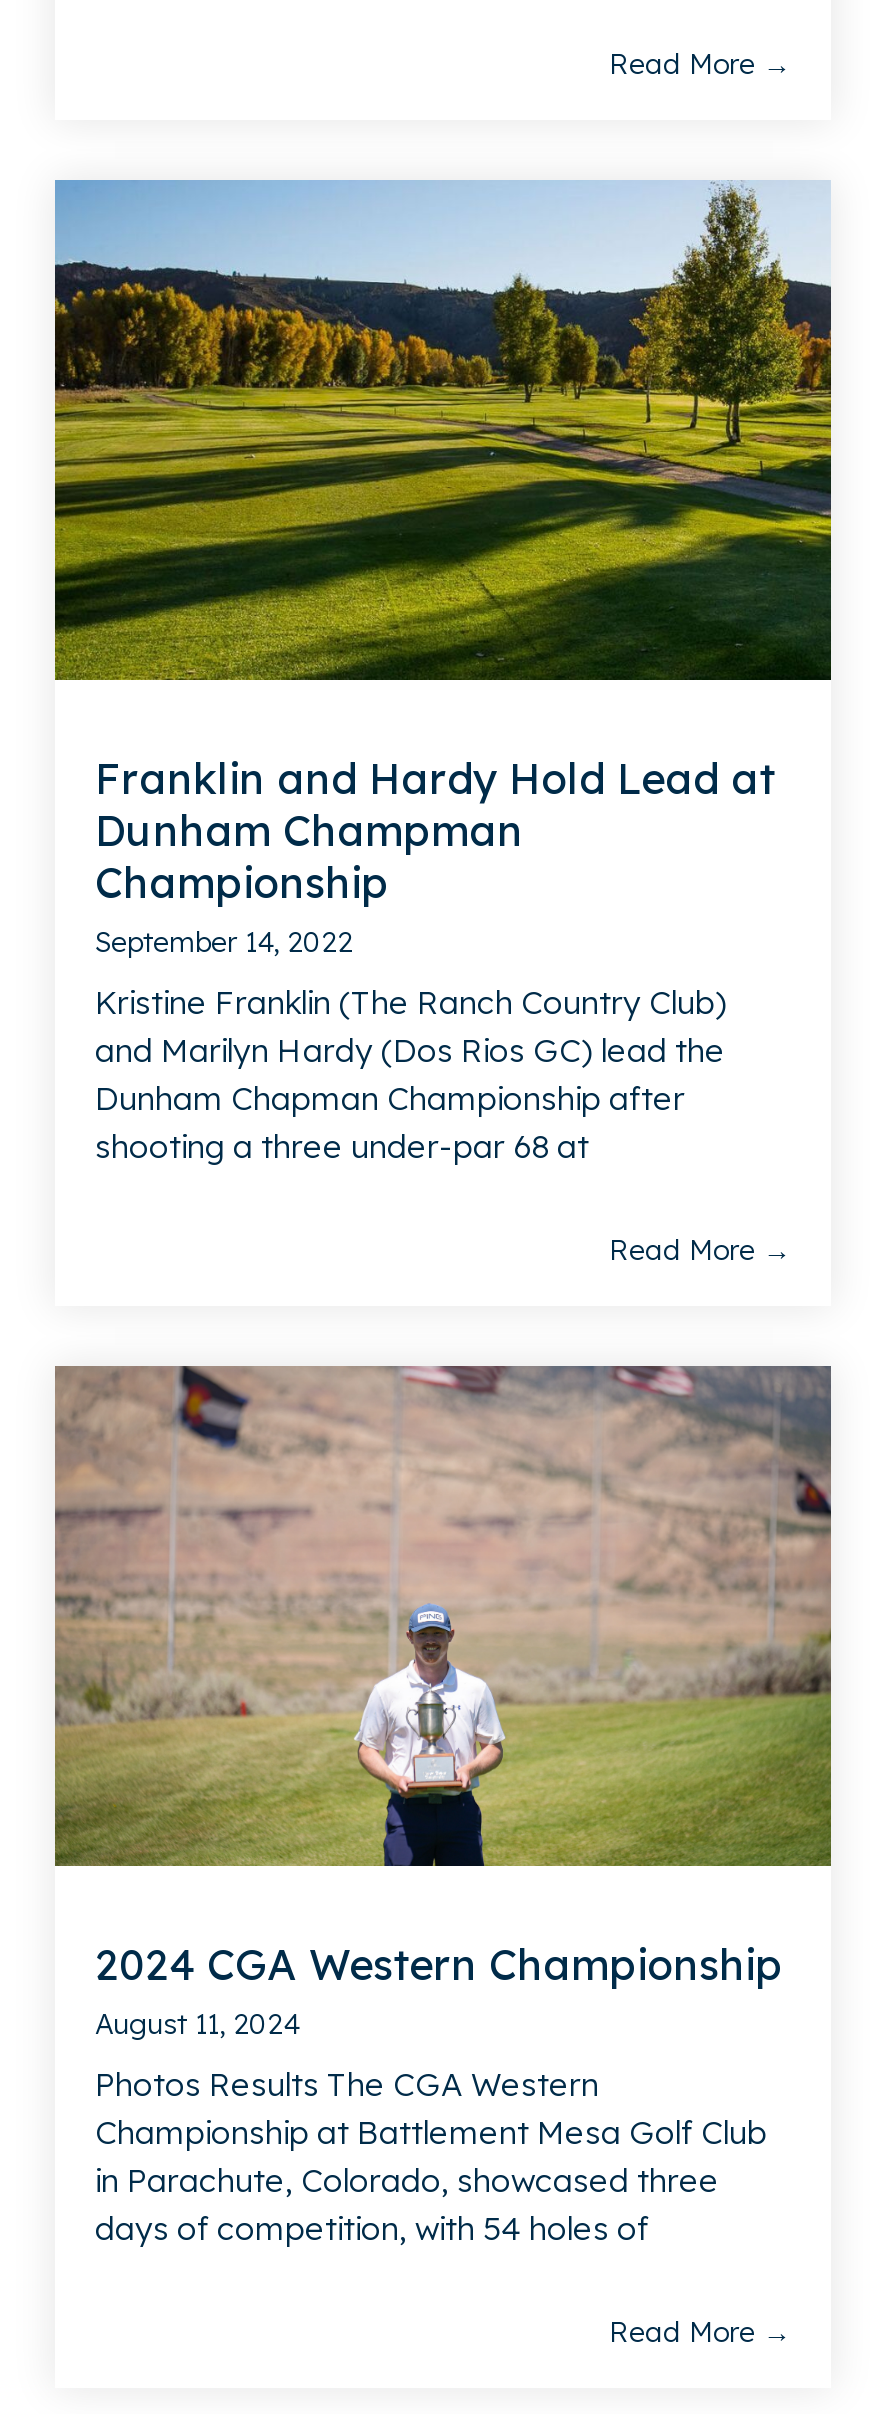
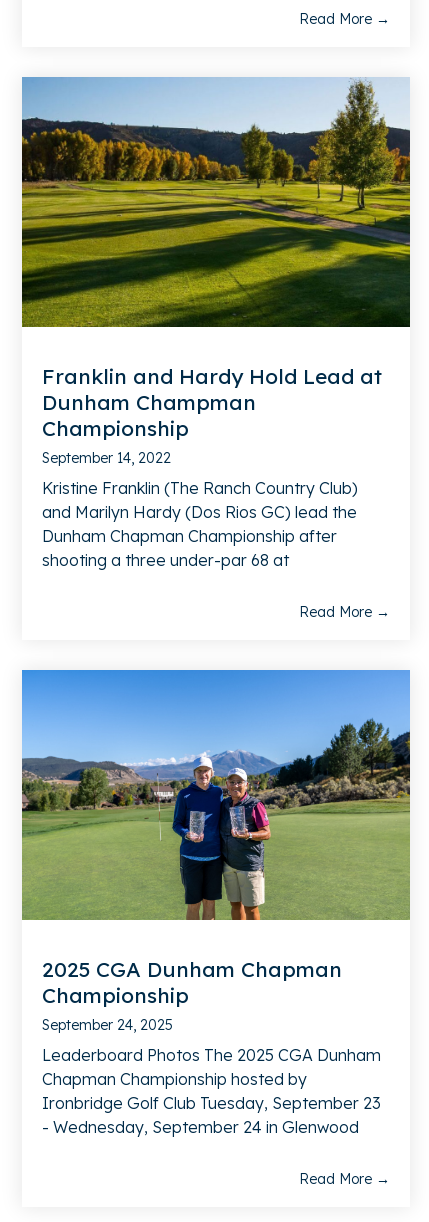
[53,1364,833,2043] [image] | 2024 CGA Western Championship | August 11, 2024 -> [21,669,411,1034] [image] | 2025 CGA Dunham Chapman | Championship | September 24, 2025
[95,2065,767,2249] Photos Results The CGA Western | Championship at Battlement Mesa Golf Club | in Parachute, Colorado, showcased three | days of competition, with 54 holes of -> [42,1045,381,1137] Leaderboard Photos The 2025 CGA Dunham | Chapman Championship hosted by | Ironbridge Golf Club Tuesday, September 23 | - Wednesday, September 24 in Glenwood

